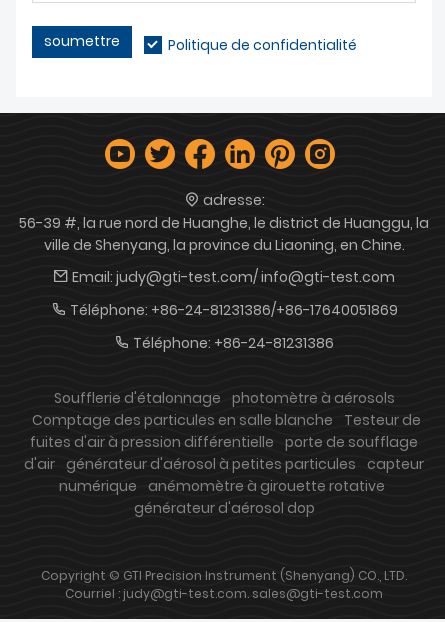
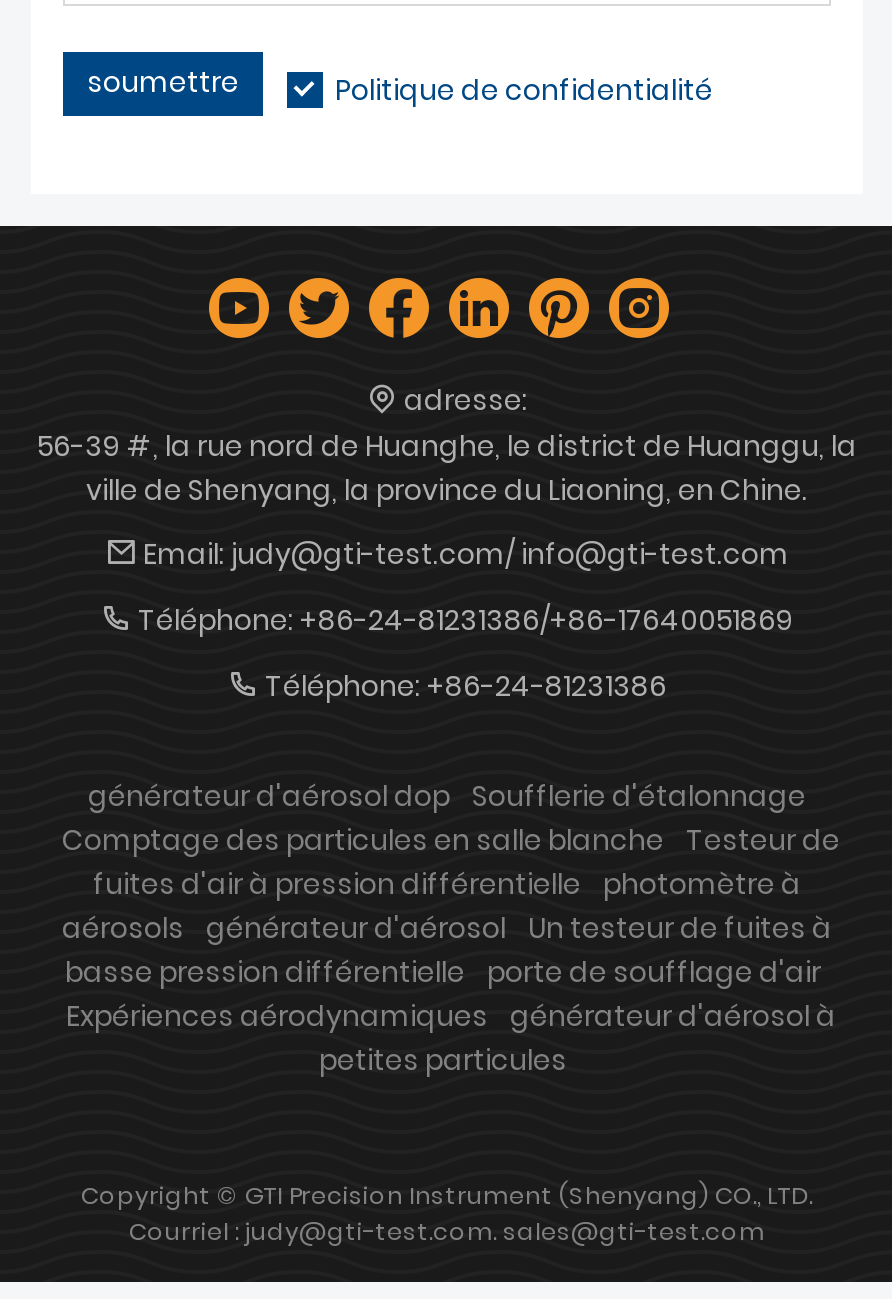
[53,387,394,407] Soufflerie d'étalonnage photomètre à aérosols -> [88,775,806,815] générateur d'aérosol dop Soufflerie d'étalonnage
[24,431,424,517] fuites d'air à pression différentielle porte de soufflage | d'air générateur d'aérosol à petites particules capteur | numérique anémomètre à girouette rotative | générateur d'aérosol dop -> [62,863,836,1079] fuites d'air à pression différentielle photomètre à | aérosols générateur d'aérosol Un testeur de fuites à | basse pression différentielle porte de soufflage d'air | Expériences aérodynamiques générateur d'aérosol à | petites particules

